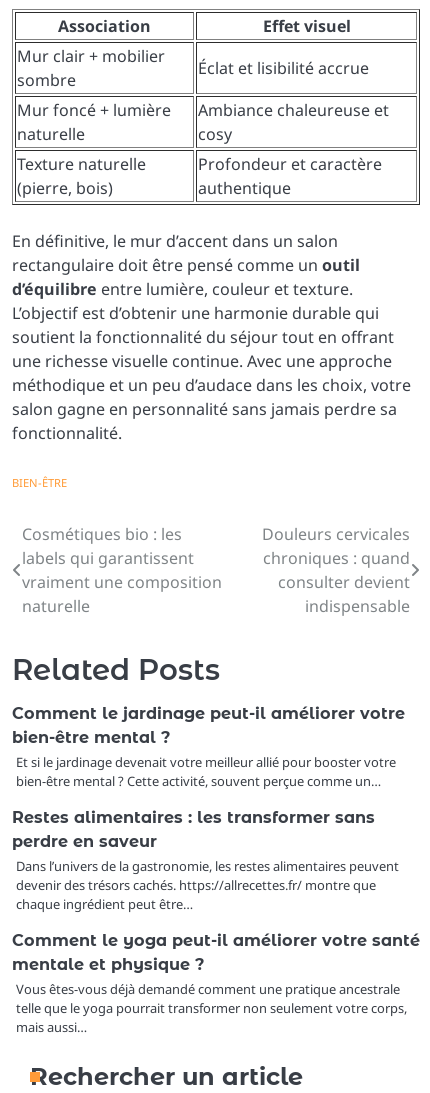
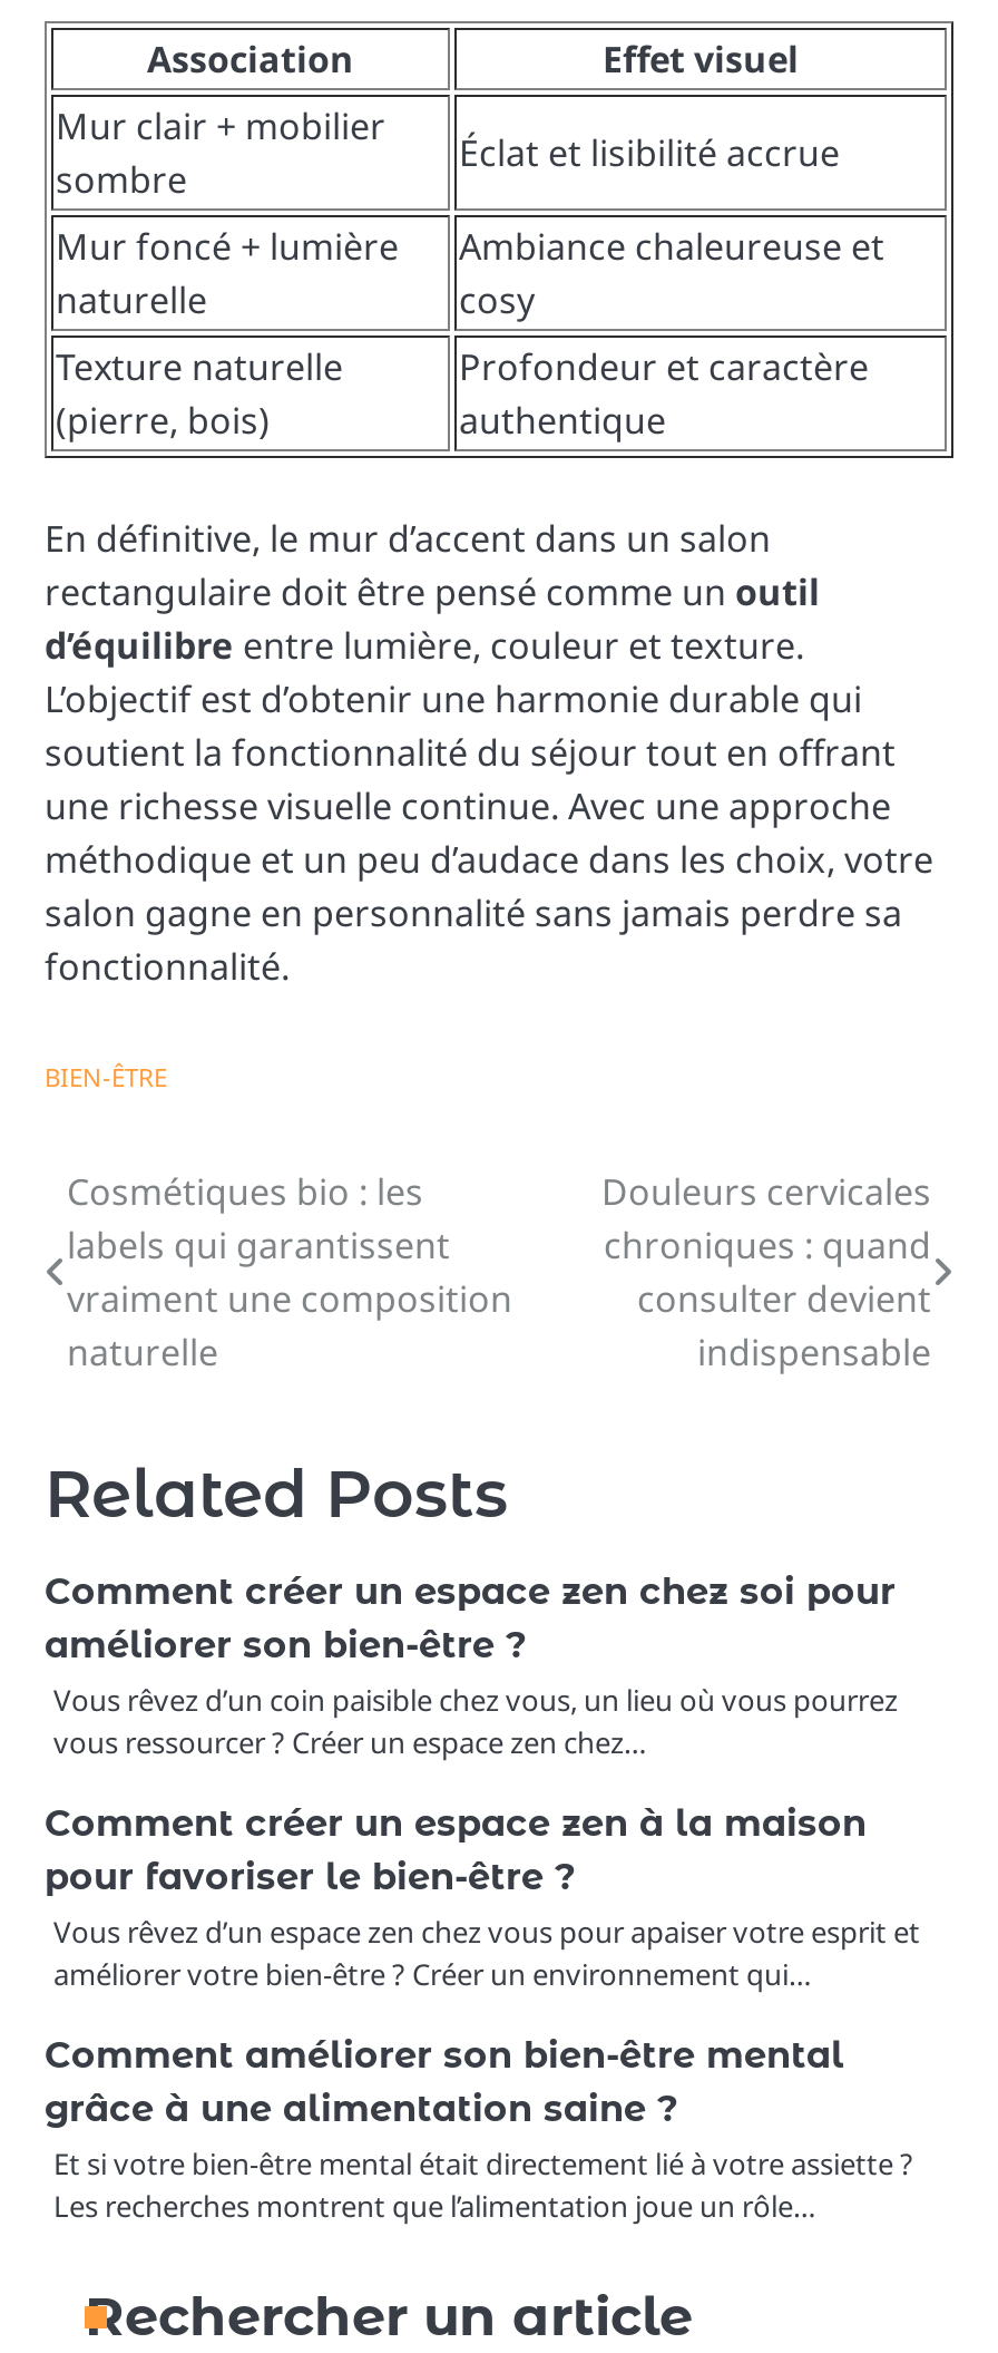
[12,702,405,789] Comment le jardinage peut-il améliorer votre | bien-être mental ? | Et si le jardinage devenait votre meilleur allié pour booster votre | bien-être mental ? Cette activité, souvent perçue comme un… -> [45,1567,898,1761] Comment créer un espace zen chez soi pour | améliorer son bien-être ? | Vous rêvez d’un coin paisible chez vous, un lieu où vous pourrez | vous ressourcer ? Créer un espace zen chez…
[12,806,399,912] Restes alimentaires : les transformer sans | perdre en saveur | Dans l’univers de la gastronomie, les restes alimentaires peuvent | devenir des trésors cachés. https://allrecettes.fr/ montre que | chaque ingrédient peut être… -> [45,1799,920,1993] Comment créer un espace zen à la maison | pour favoriser le bien-être ? | Vous rêvez d’un espace zen chez vous pour apaiser votre esprit et | améliorer votre bien-être ? Créer un environnement qui…
[12,929,420,1035] Comment le yoga peut-il améliorer votre santé | mentale et physique ? | Vous êtes-vous déjà demandé comment une pratique ancestrale | telle que le yoga pourrait transformer non seulement votre corps, | mais aussi… -> [45,2031,913,2225] Comment améliorer son bien-être mental | grâce à une alimentation saine ? | Et si votre bien-être mental était directement lié à votre assiette ? | Les recherches montrent que l’alimentation joue un rôle…

